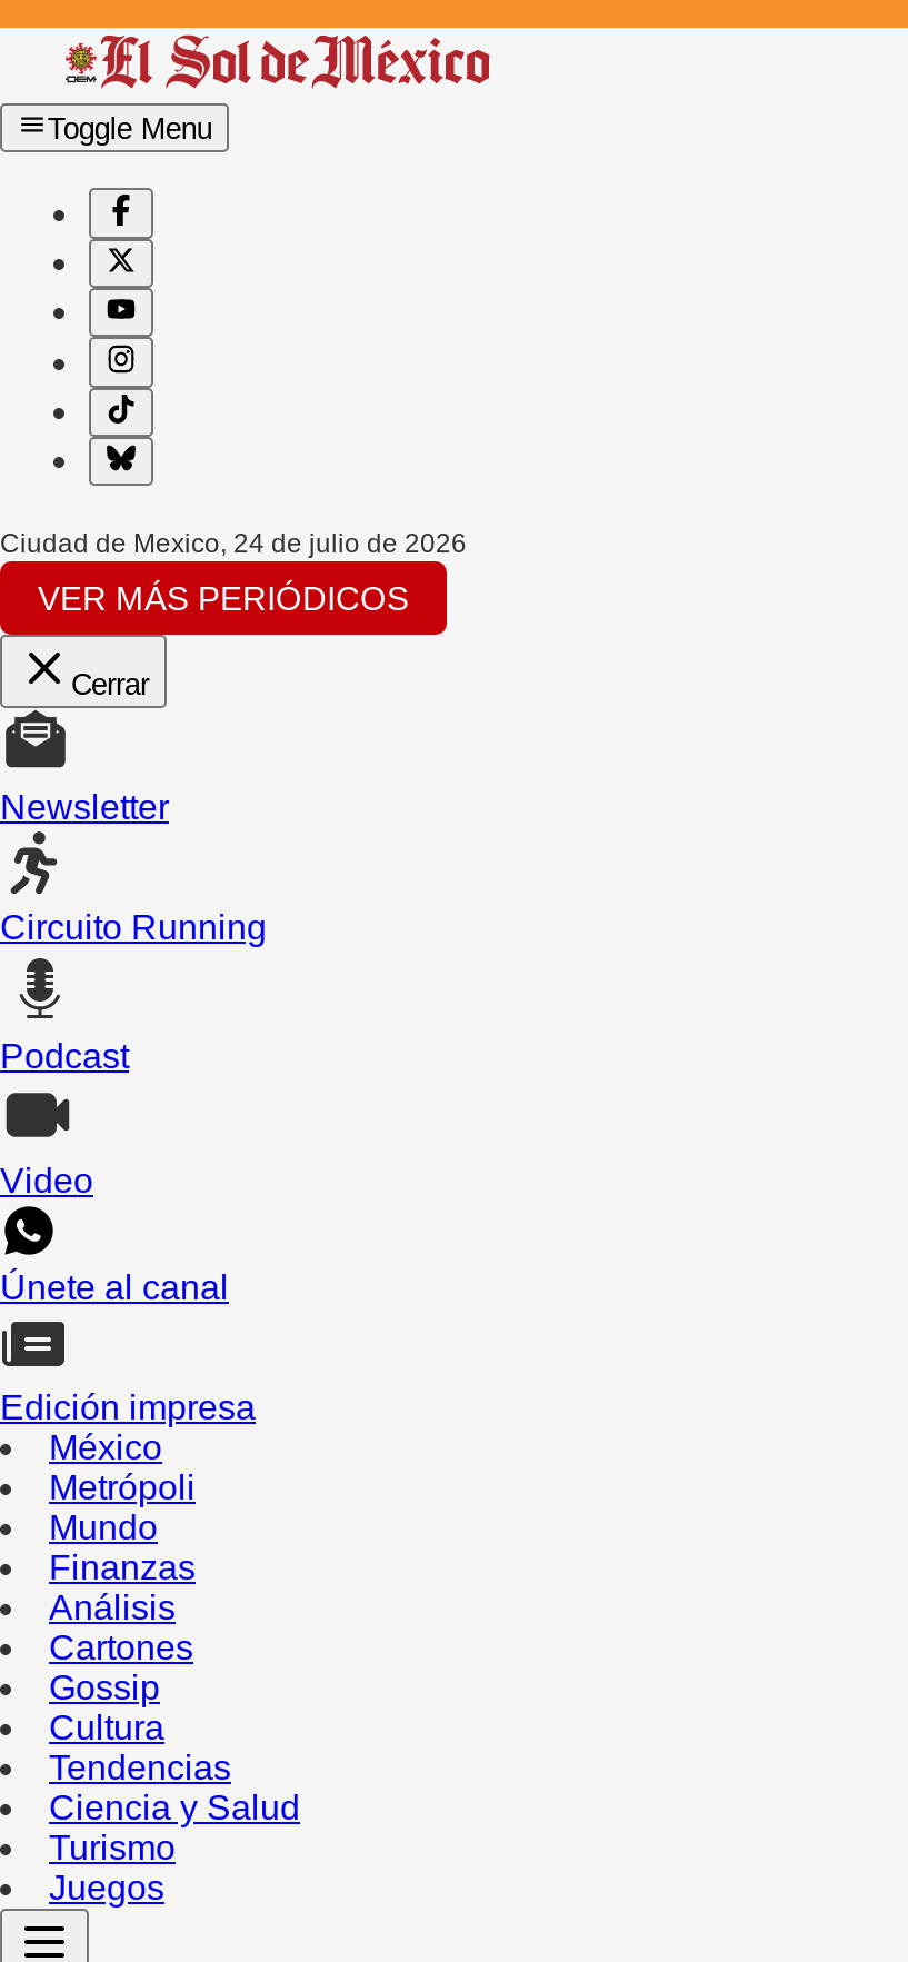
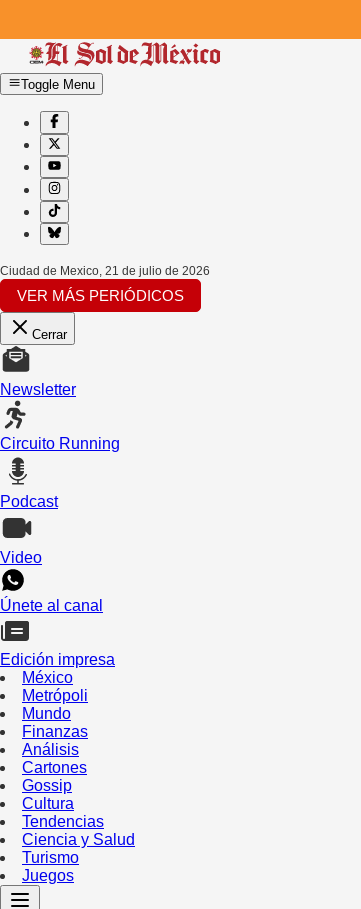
[0,529,467,560] Ciudad de Mexico, 24 de julio de 2026 -> [0,264,210,278] Ciudad de Mexico, 21 de julio de 2026

